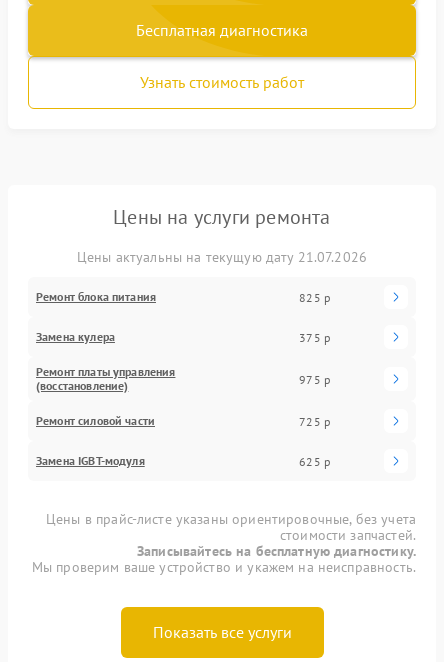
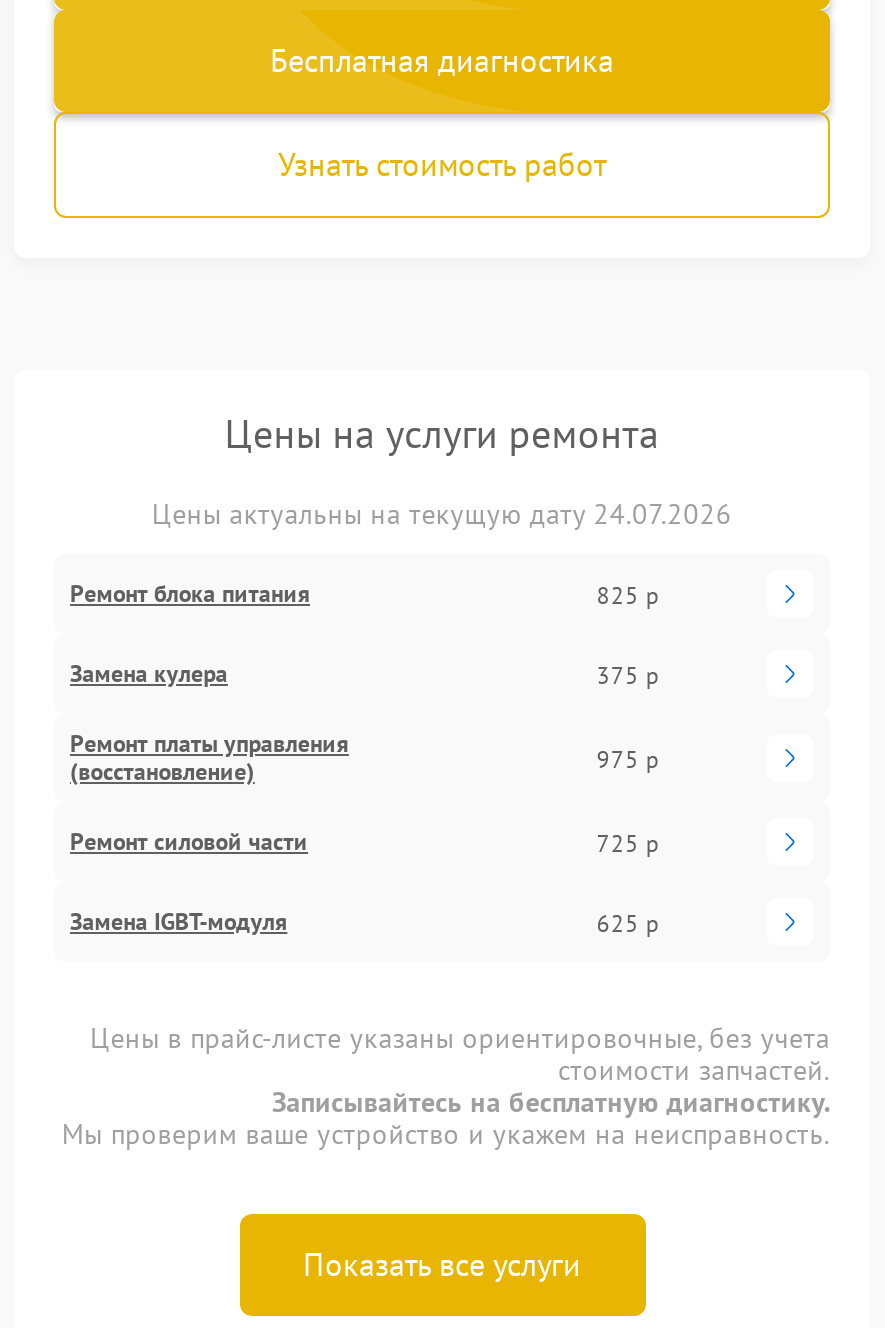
[77,248,367,266] Цены актуальны на текущую дату 21.07.2026 -> [152,496,732,532] Цены актуальны на текущую дату 24.07.2026

